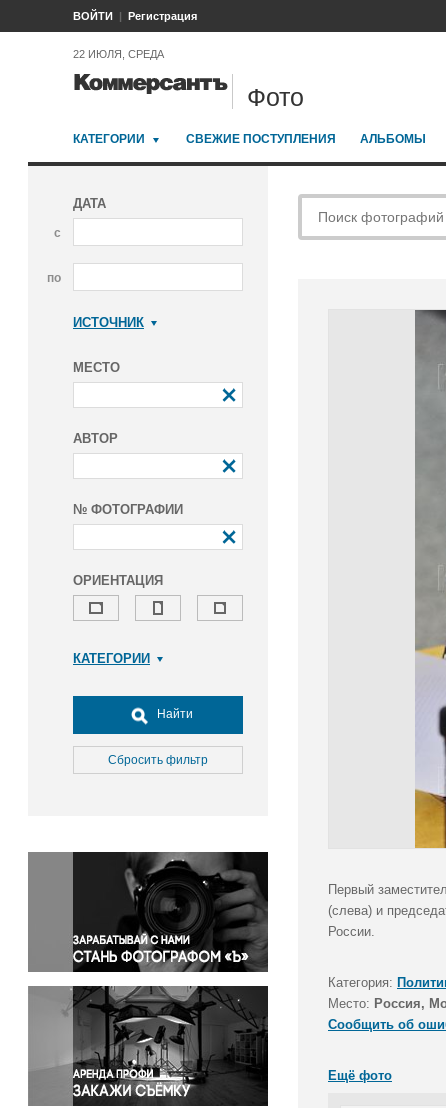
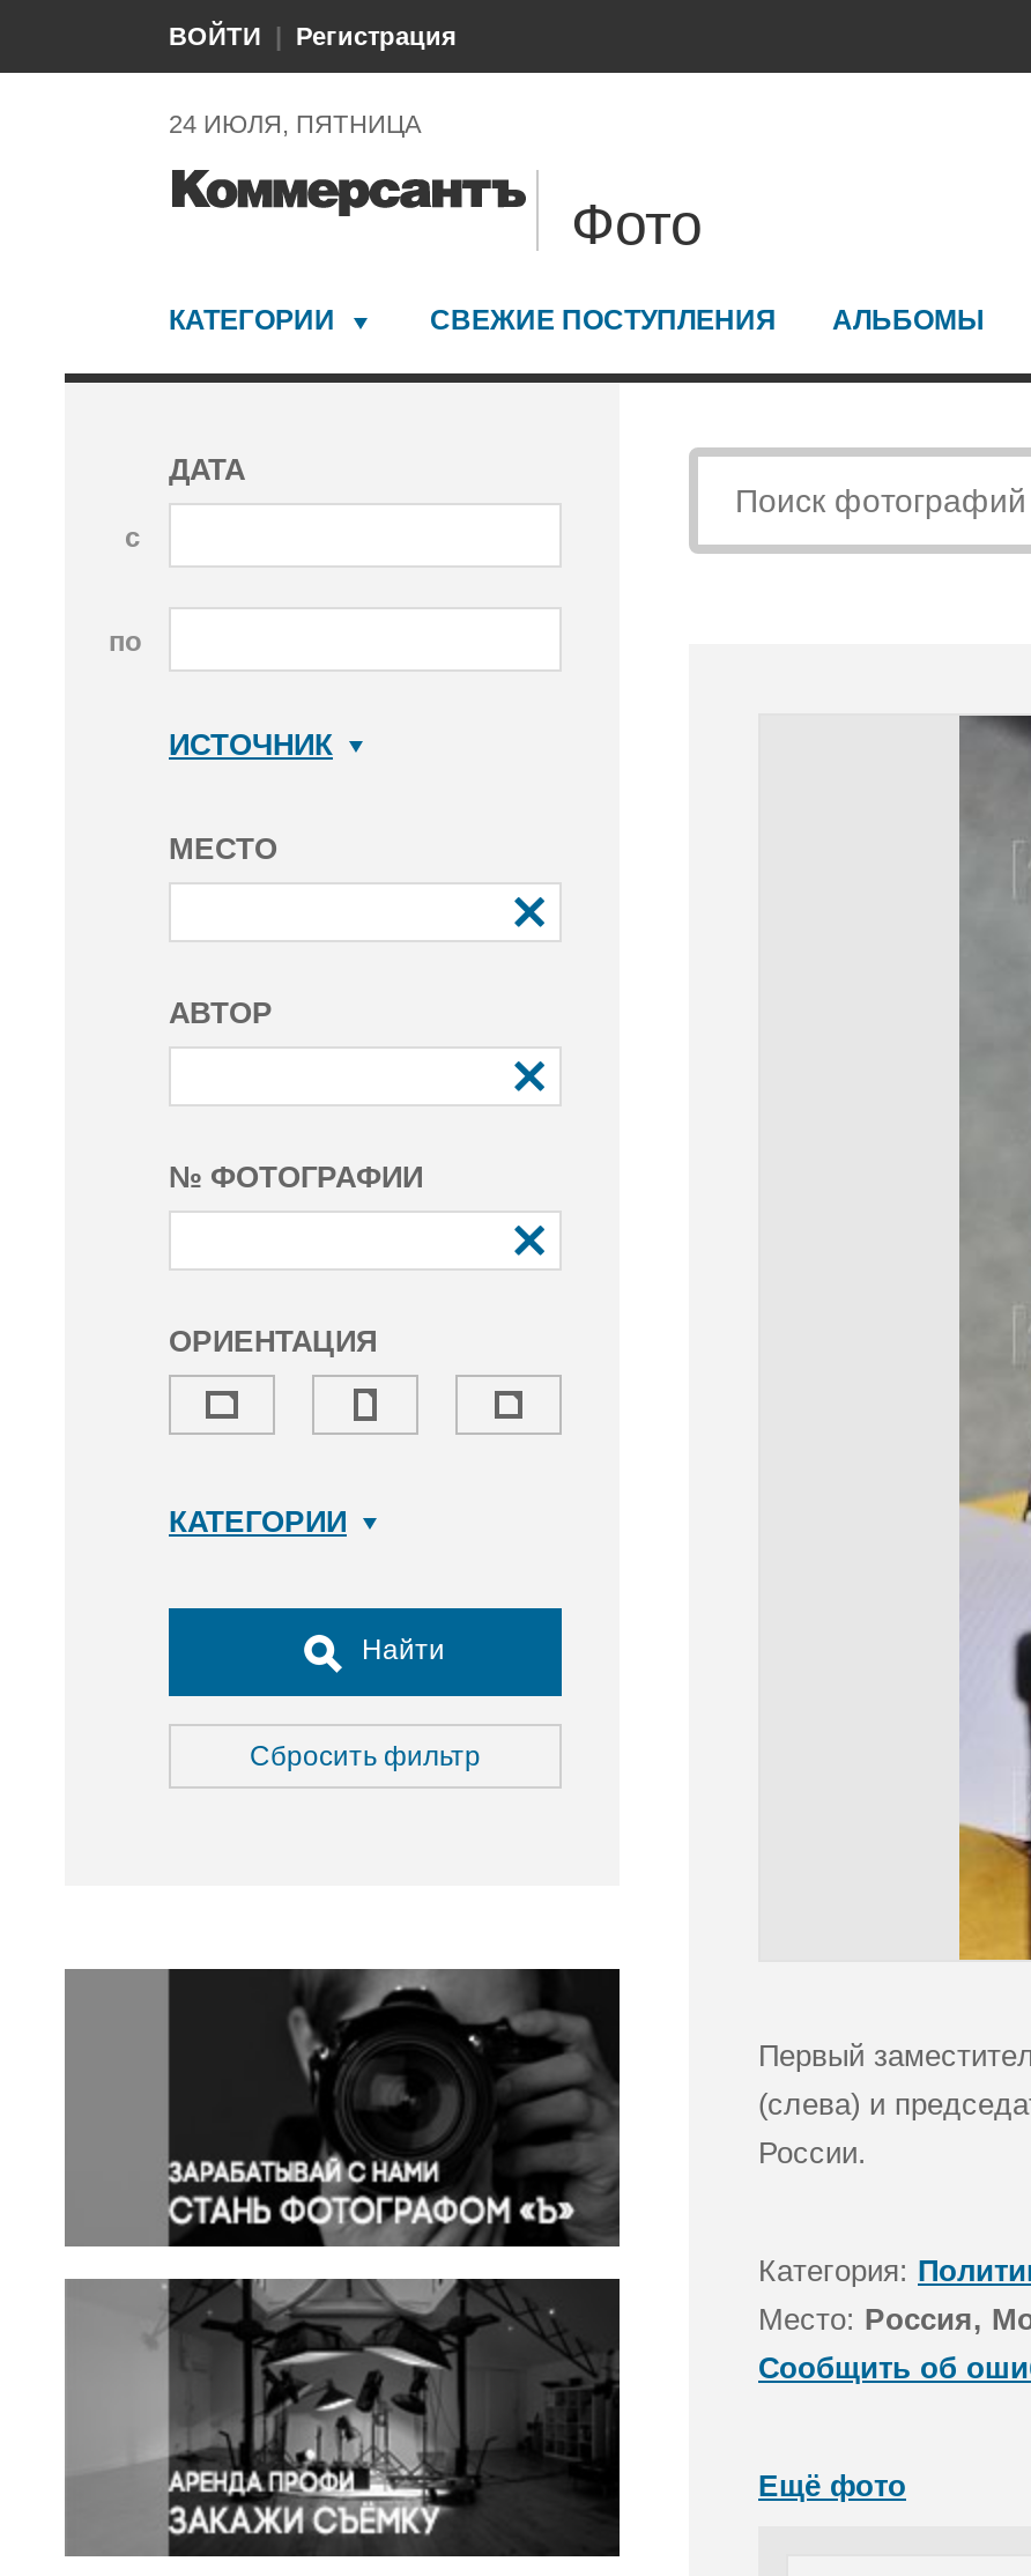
[73,48,164,60] 22 ИЮЛЯ, СРЕДА -> [169,110,421,138] 24 ИЮЛЯ, ПЯТНИЦА

